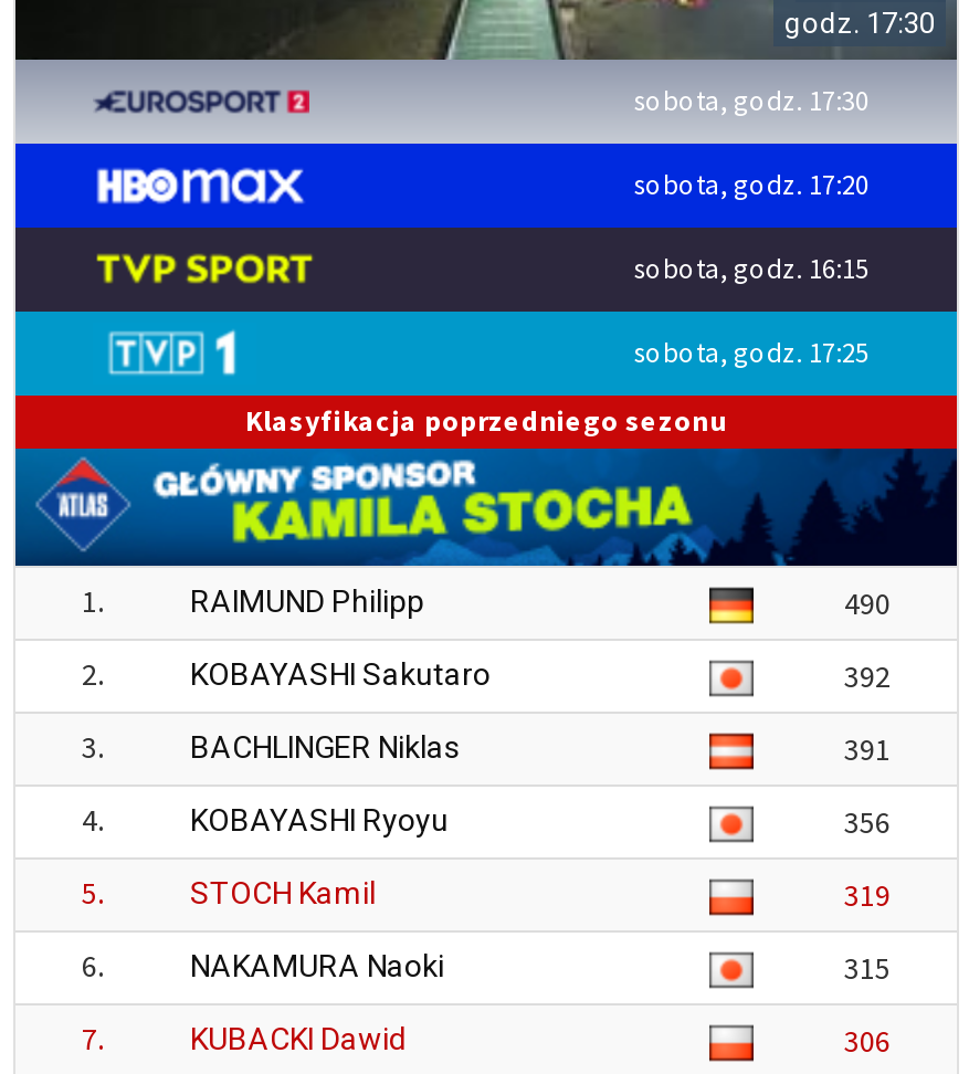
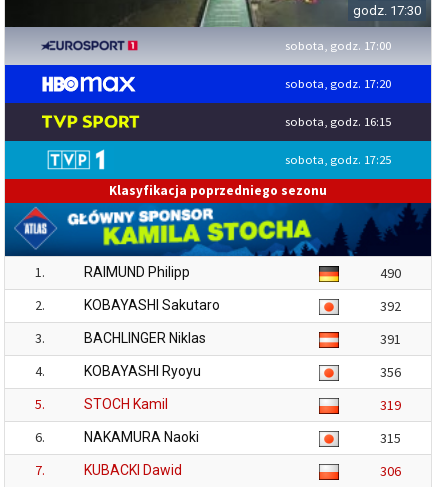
[634,84,868,117] sobota, godz. 17:30 -> [285,38,391,53] sobota, godz. 17:00

